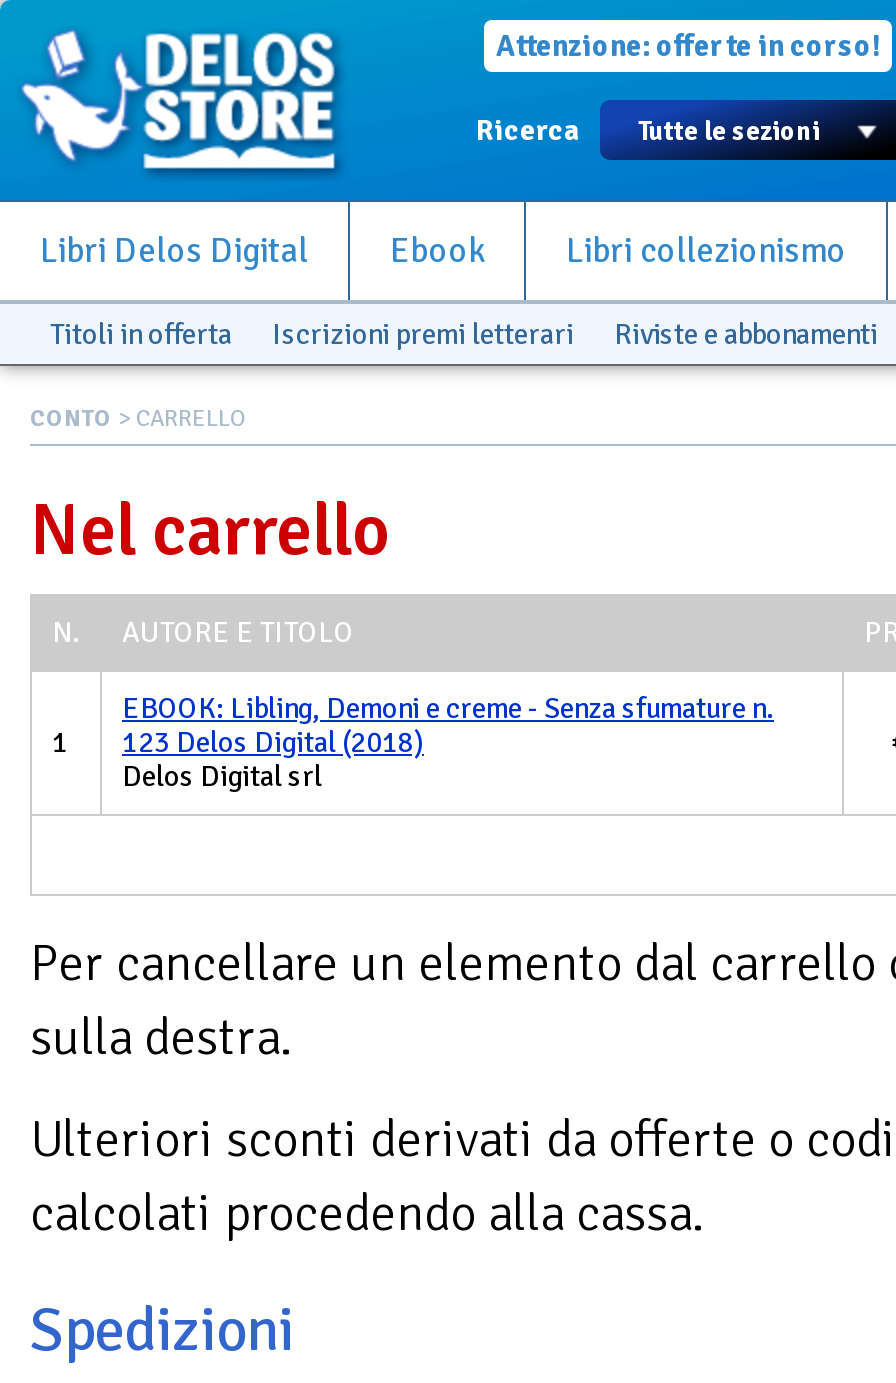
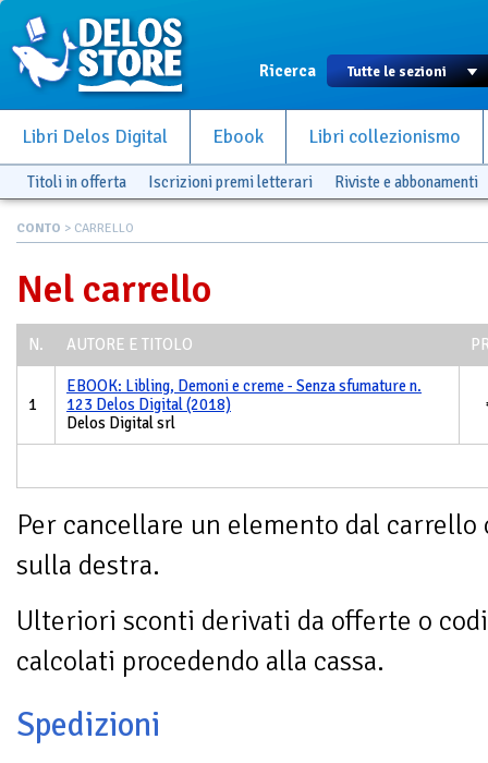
[496,28,880,64] Attenzione: offerte in corso! -> none

